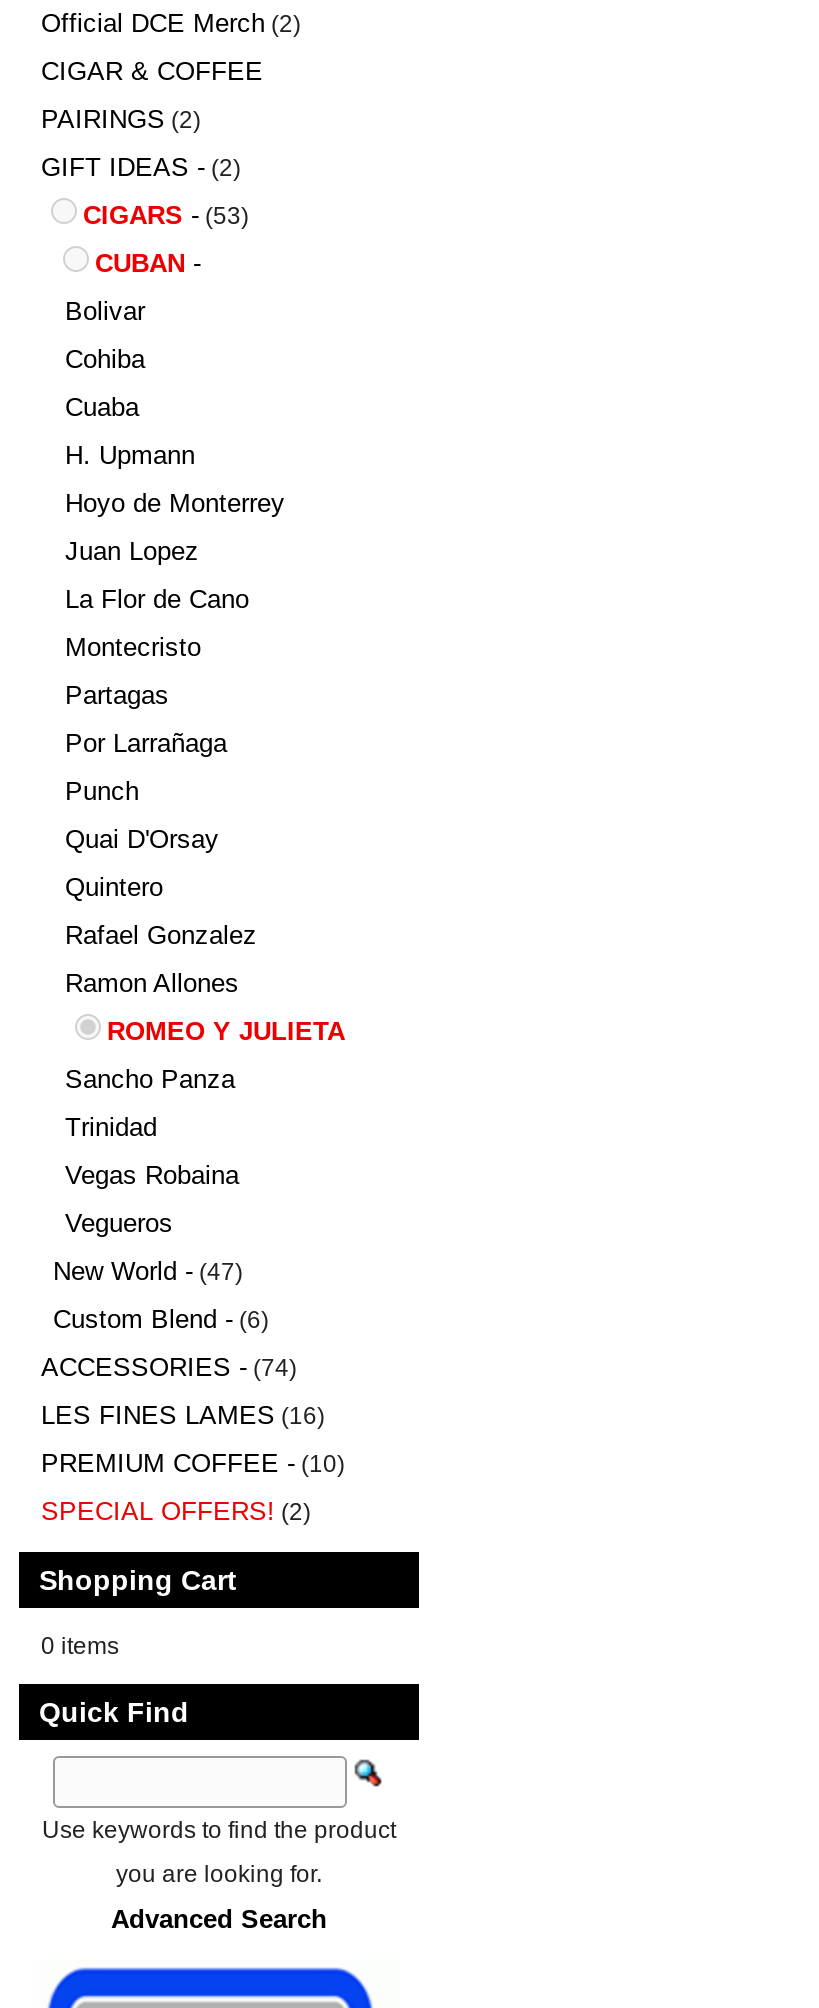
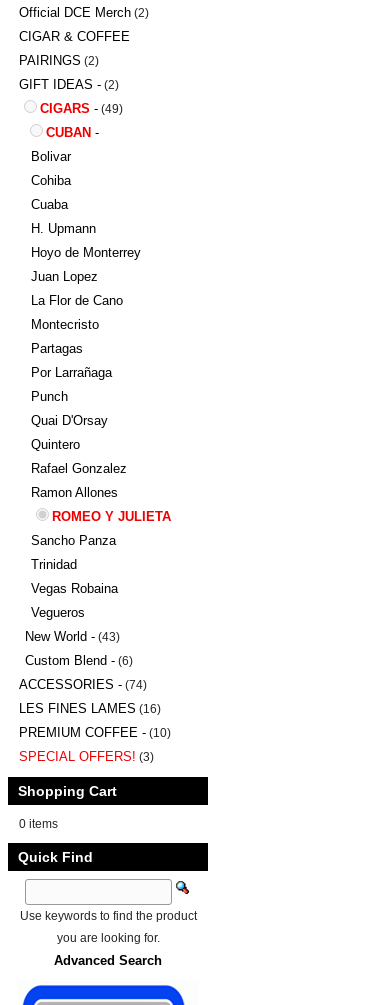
[83,200,249,230] CIGARS - (53) -> [40,101,123,116] CIGARS - (49)
[53,1256,243,1286] New World - (47) -> [25,629,120,644] New World - (43)
[41,1496,311,1526] SPECIAL OFFERS! (2) -> [19,749,154,764] SPECIAL OFFERS! (3)

